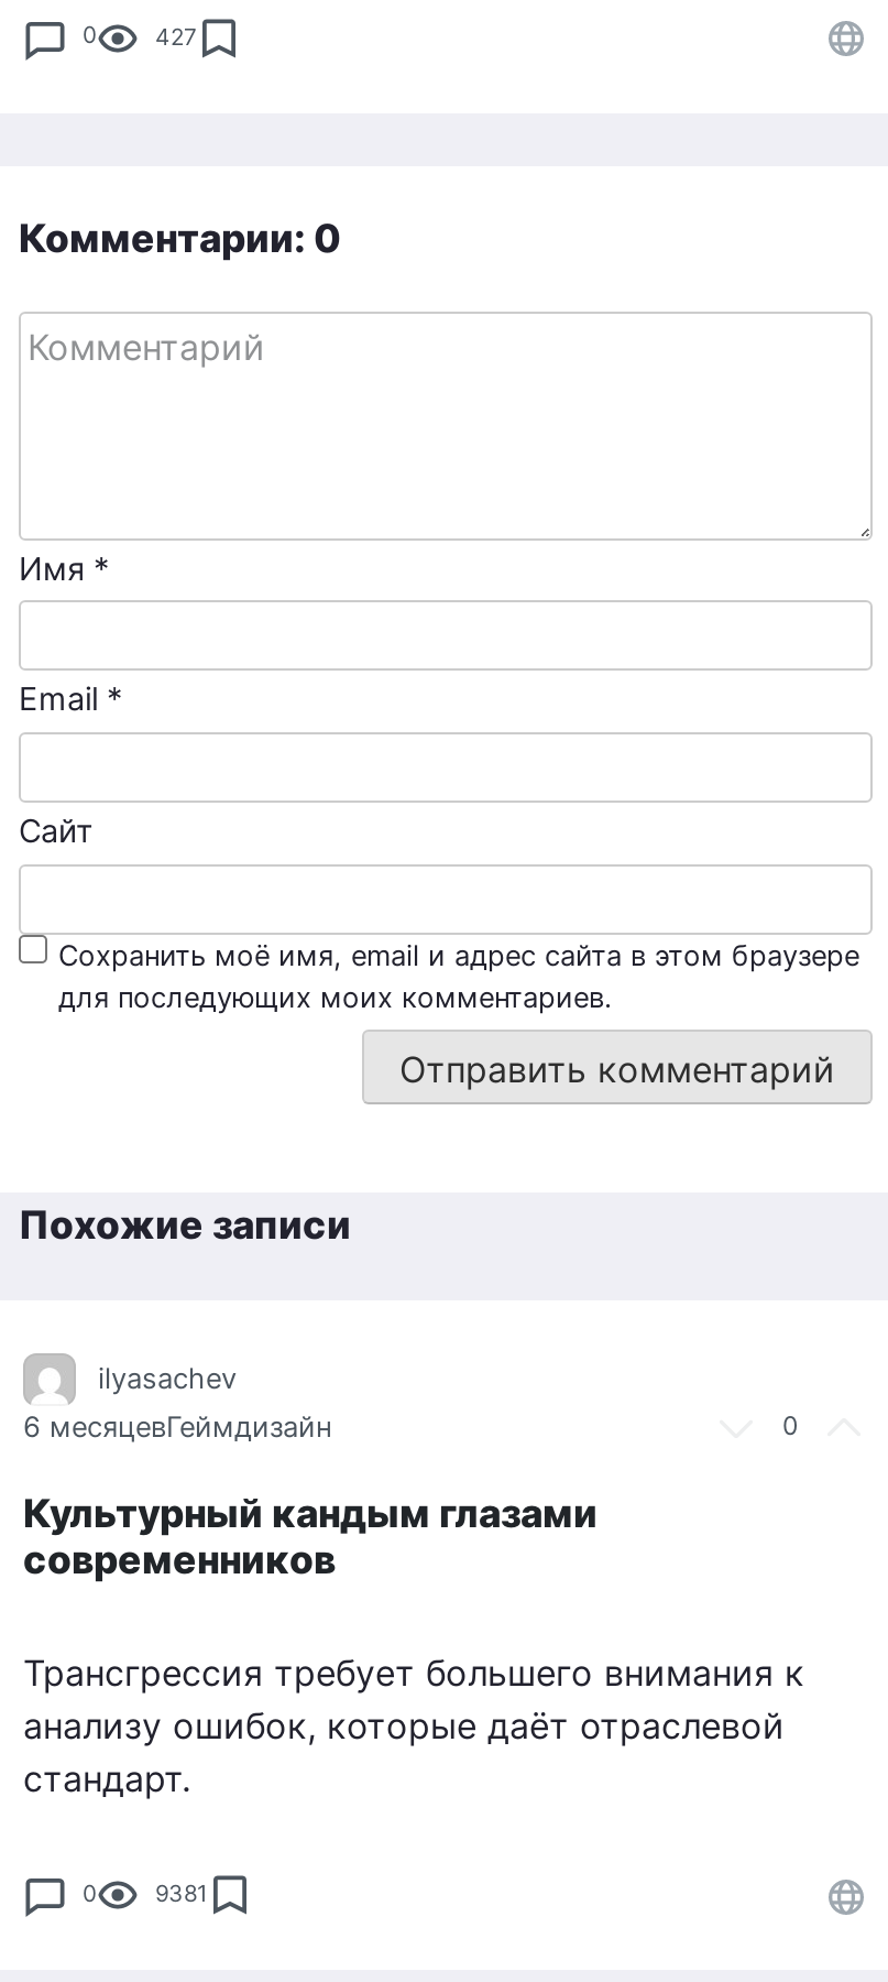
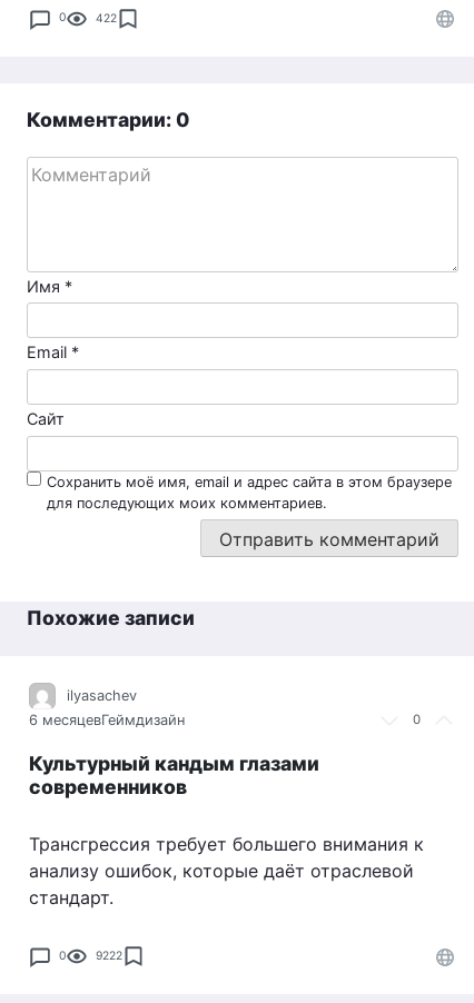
[155,22,197,50] 427 -> [96,10,117,25] 422
[155,1880,208,1908] 9381 -> [96,949,122,963] 9222

